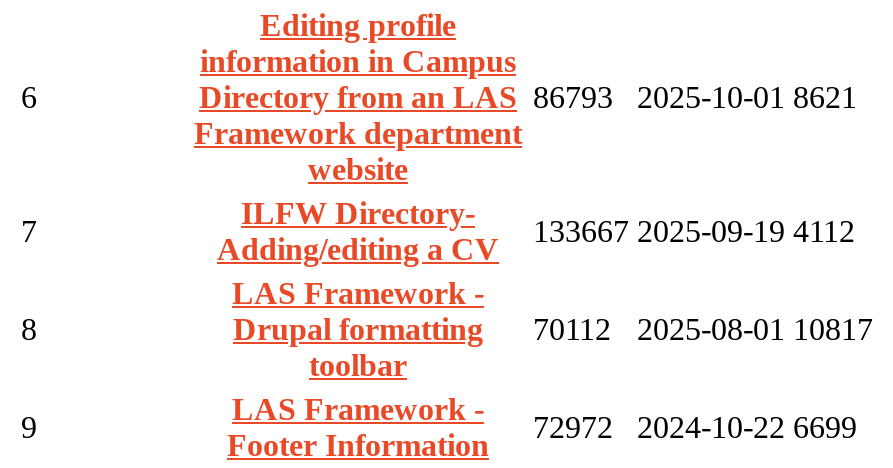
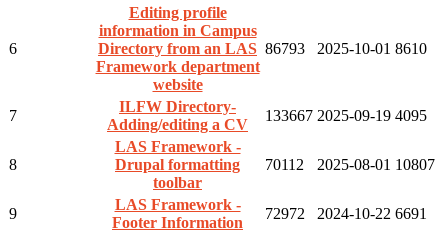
[199,80,857,114] Directory from an LAS 86793 2025-10-01 8621 -> [98,40,427,57] Directory from an LAS 86793 2025-10-01 8610
[533,214,855,248] 133667 2025-09-19 4112 -> [265,107,427,124] 133667 2025-09-19 4095
[233,312,873,346] Drupal formatting 70112 2025-08-01 10817 -> [115,156,435,173] Drupal formatting 70112 2025-08-01 10807
[533,410,857,444] 72972 2024-10-22 6699 -> [265,205,427,222] 72972 2024-10-22 6691

